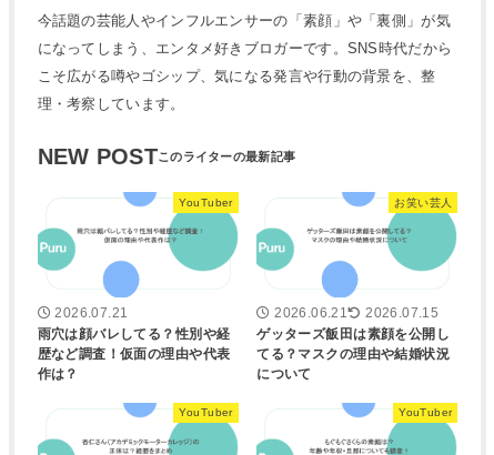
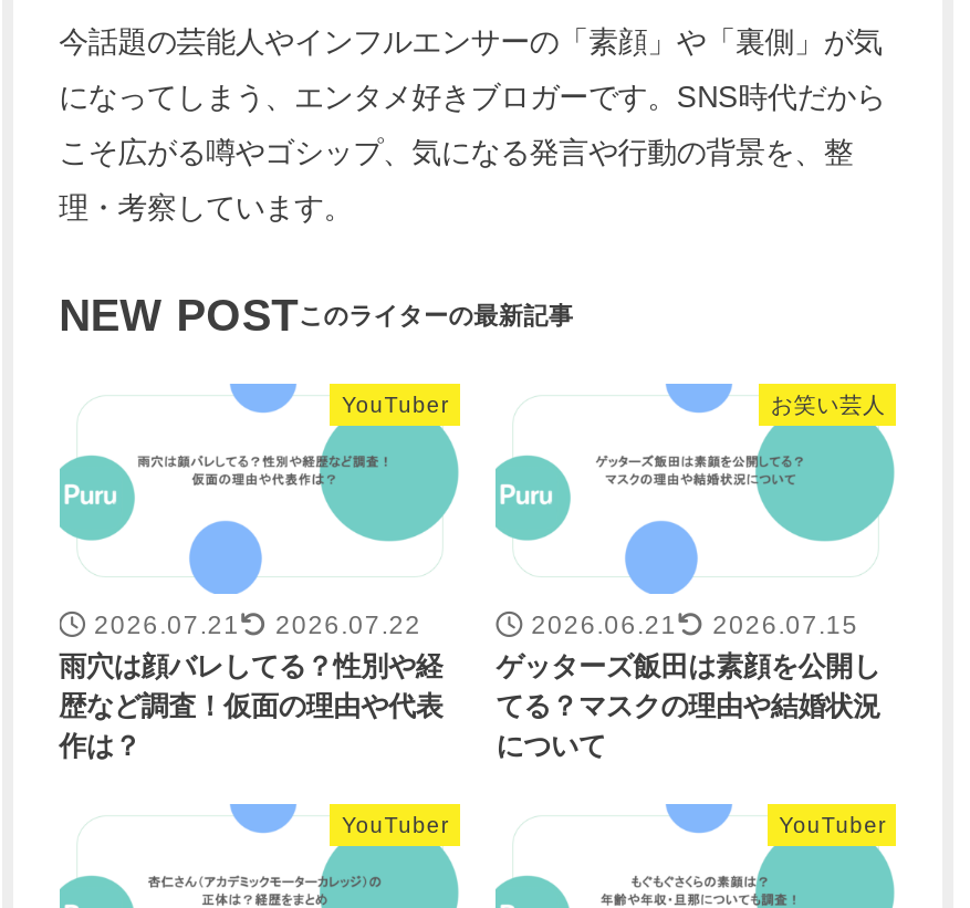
none -> [275,612,422,638] 2026.07.22

